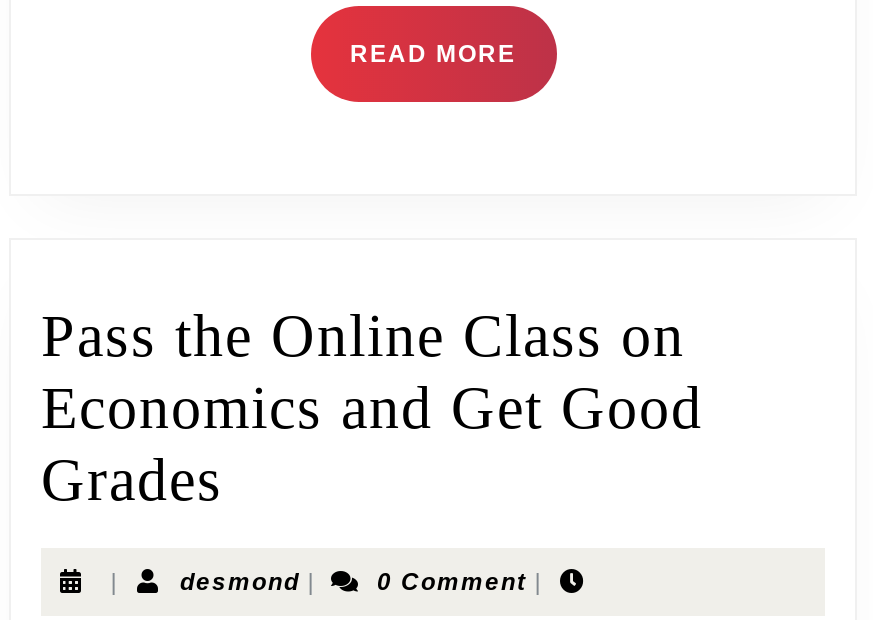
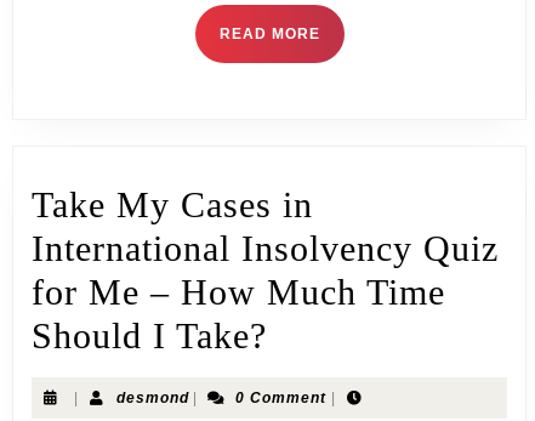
[41,302,703,512] Pass the Online Class on | Economics and Get Good | Grades -> [32,185,499,356] Take My Cases in | International Insolvency Quiz | for Me – How Much Time | Should I Take?

